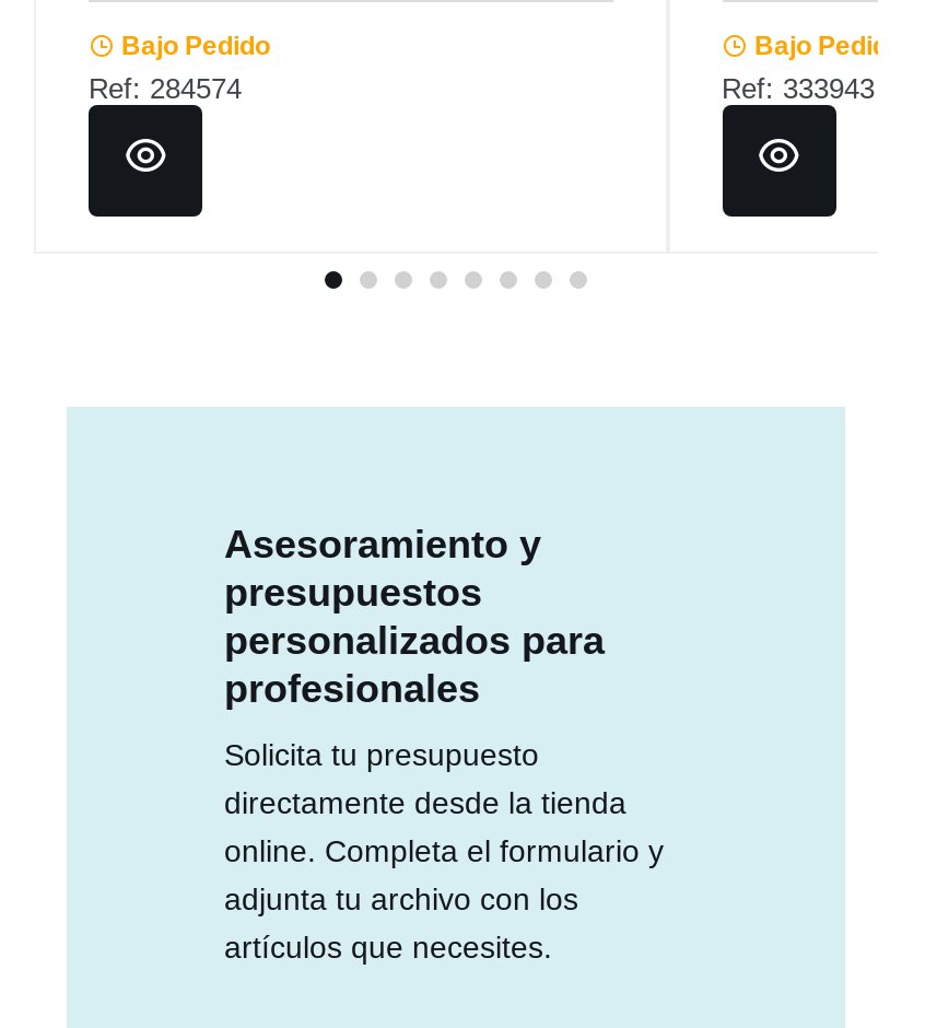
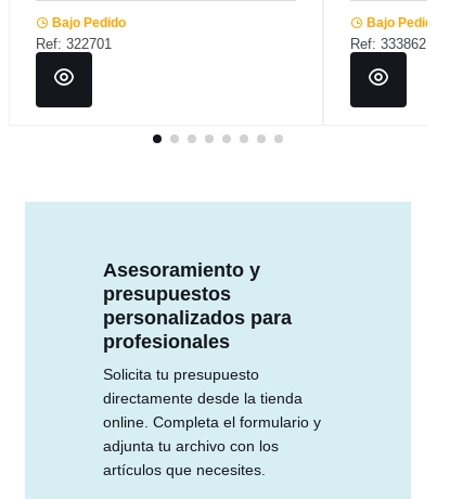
[89,72,242,105] Ref: 284574 -> [36,36,112,52] Ref: 322701
[722,72,875,105] Ref: 333943 -> [350,36,426,52] Ref: 333862

